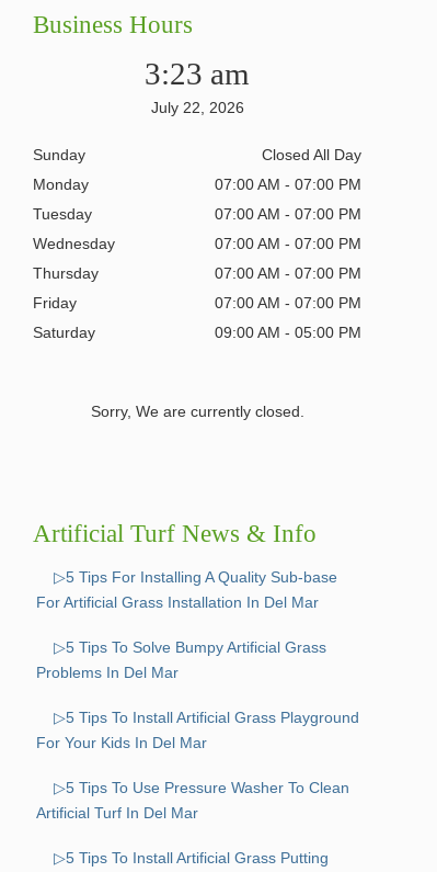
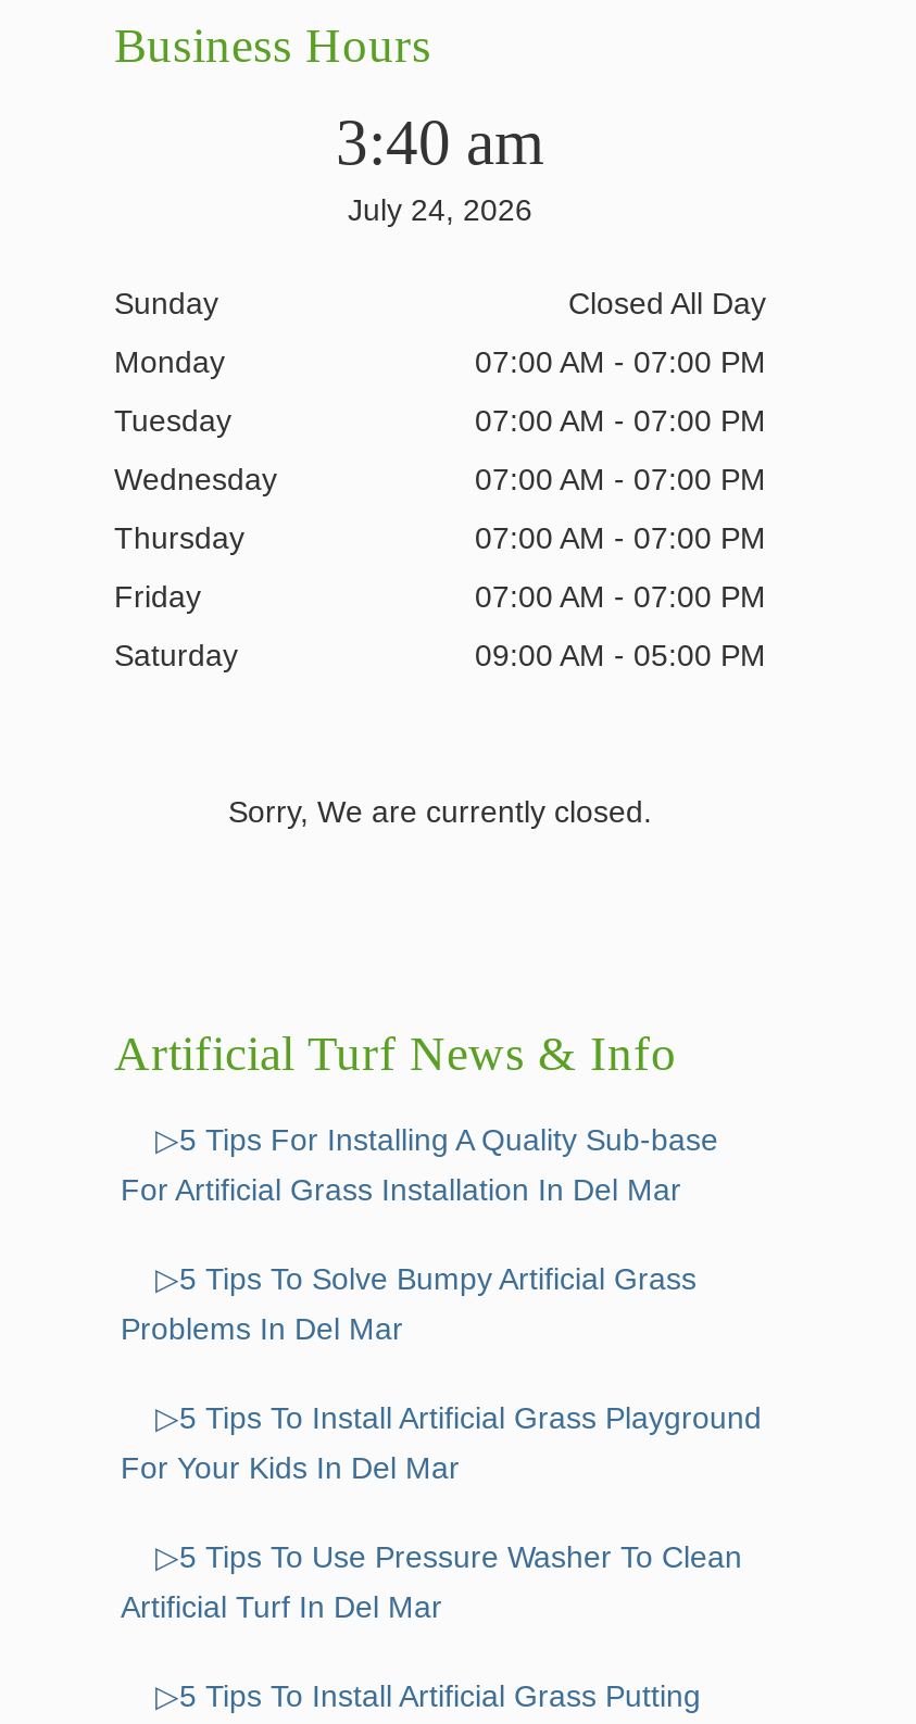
[145,56,250,91] 3:23 am -> [336,108,544,178] 3:40 am
[151,99,244,116] July 22, 2026 -> [348,193,532,227] July 24, 2026

